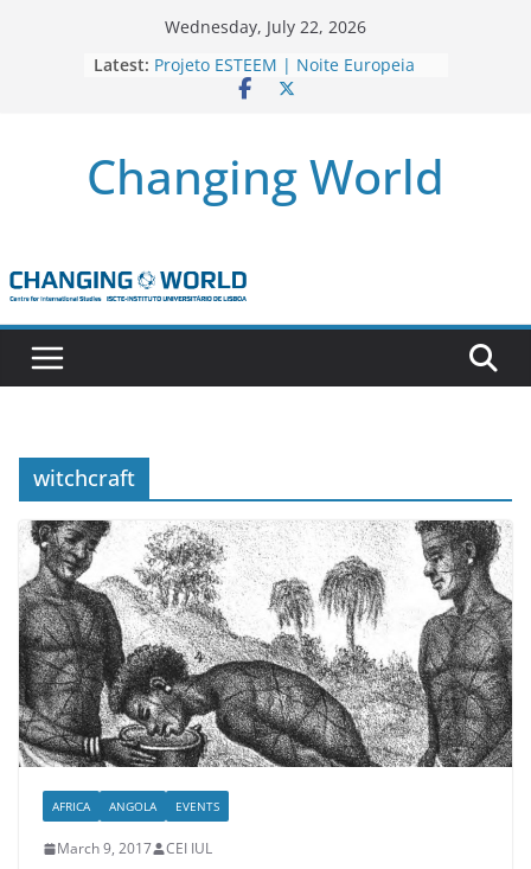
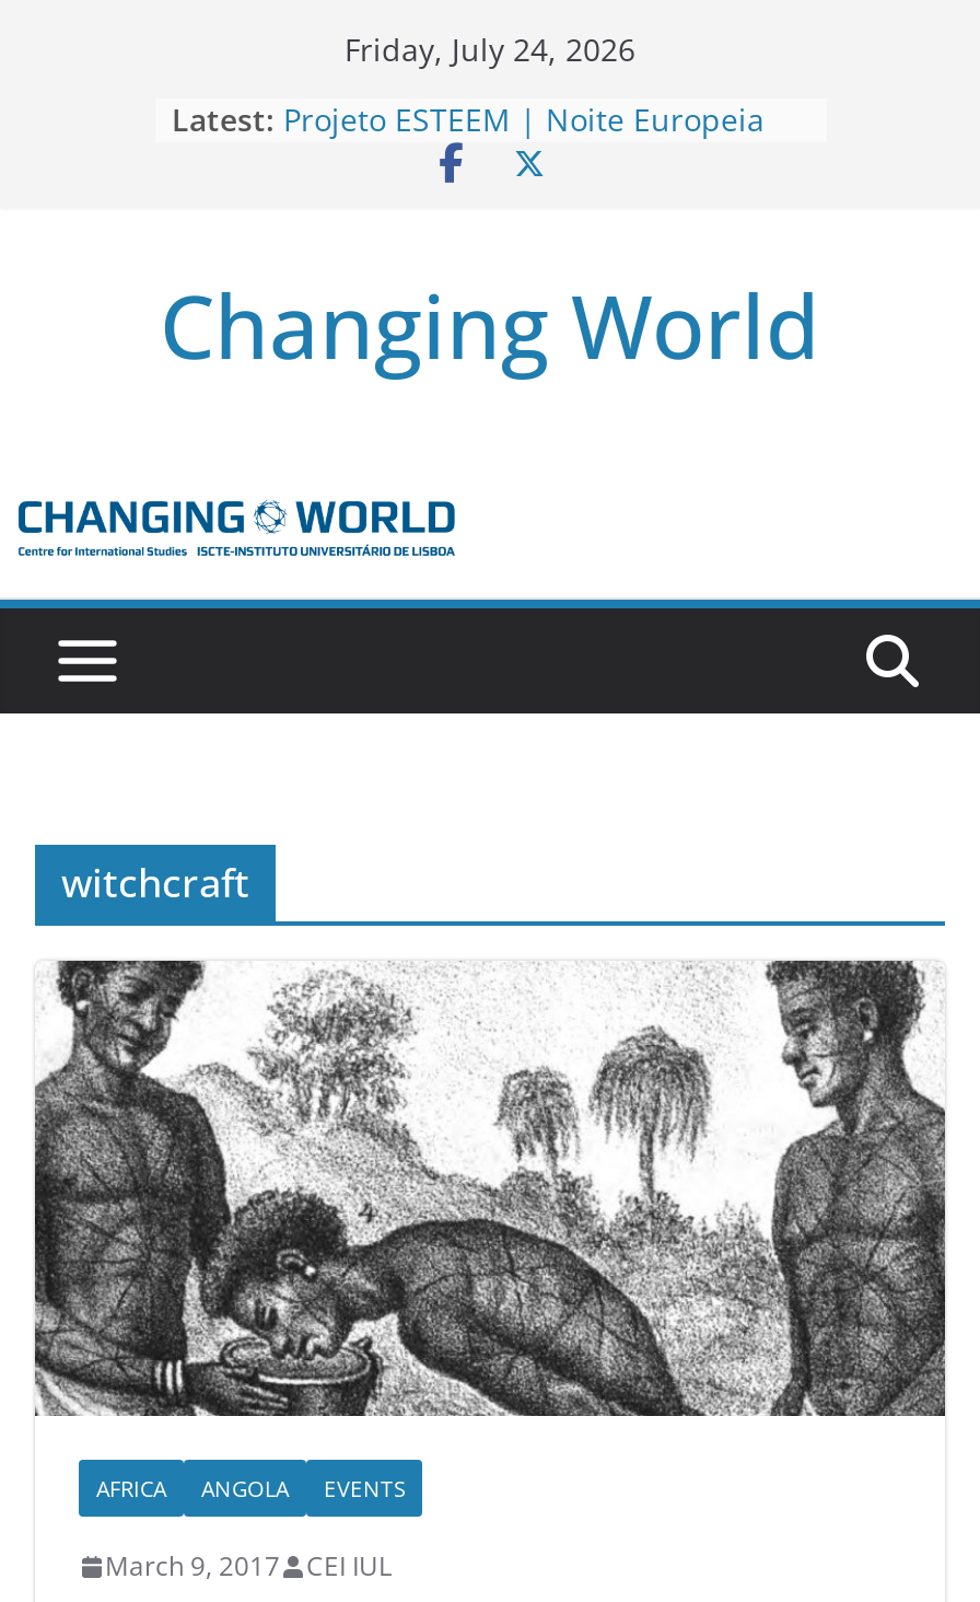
[165,15,366,38] Wednesday, July 22, 2026 -> [345,28,635,70] Friday, July 24, 2026

